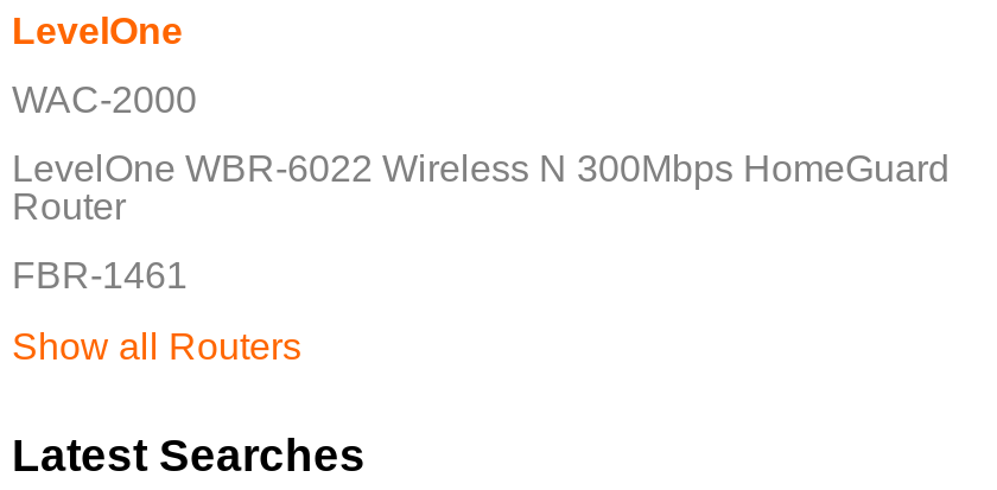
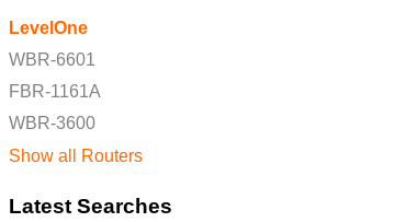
[12,80,197,121] WAC-2000 -> [9,51,95,69] WBR-6601
[12,149,950,227] LevelOne WBR-6022 Wireless N 300Mbps HomeGuard | Router -> [9,82,101,101] FBR-1161A
[12,255,188,295] FBR-1461 -> [9,114,95,132] WBR-3600

